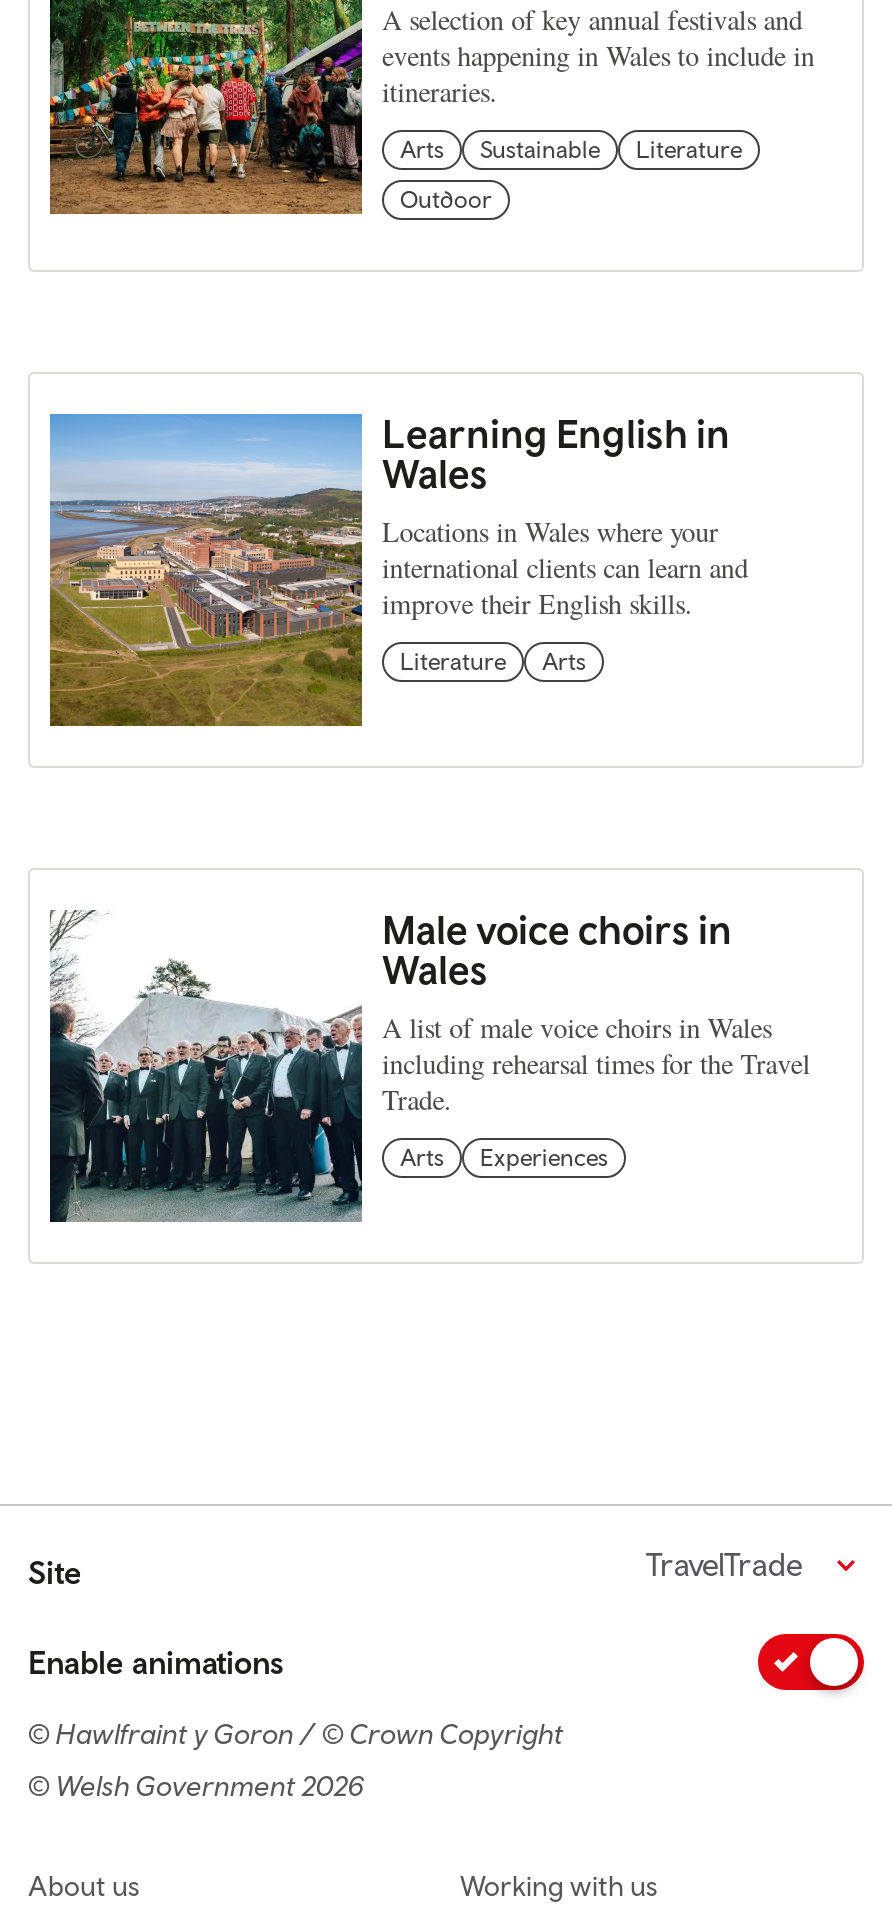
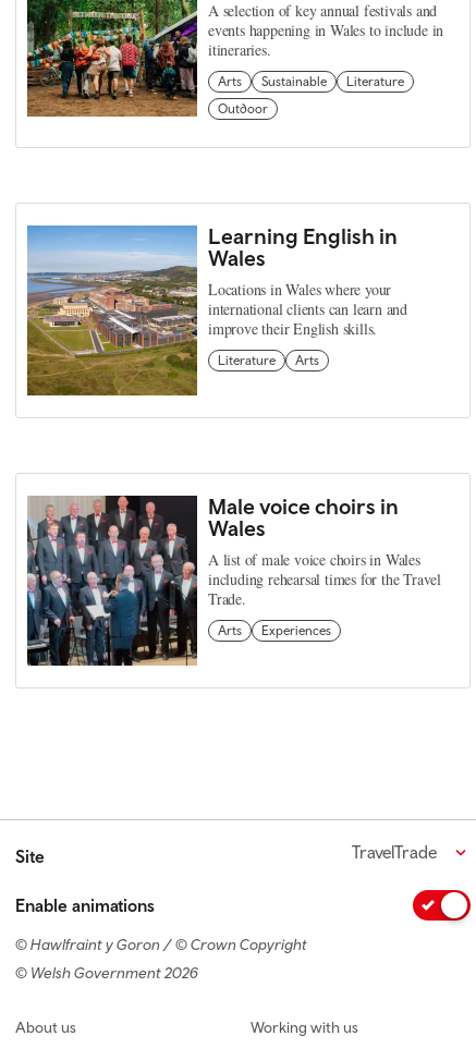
[50,910,364,1222] [image] -> [26,495,198,666] [image]

